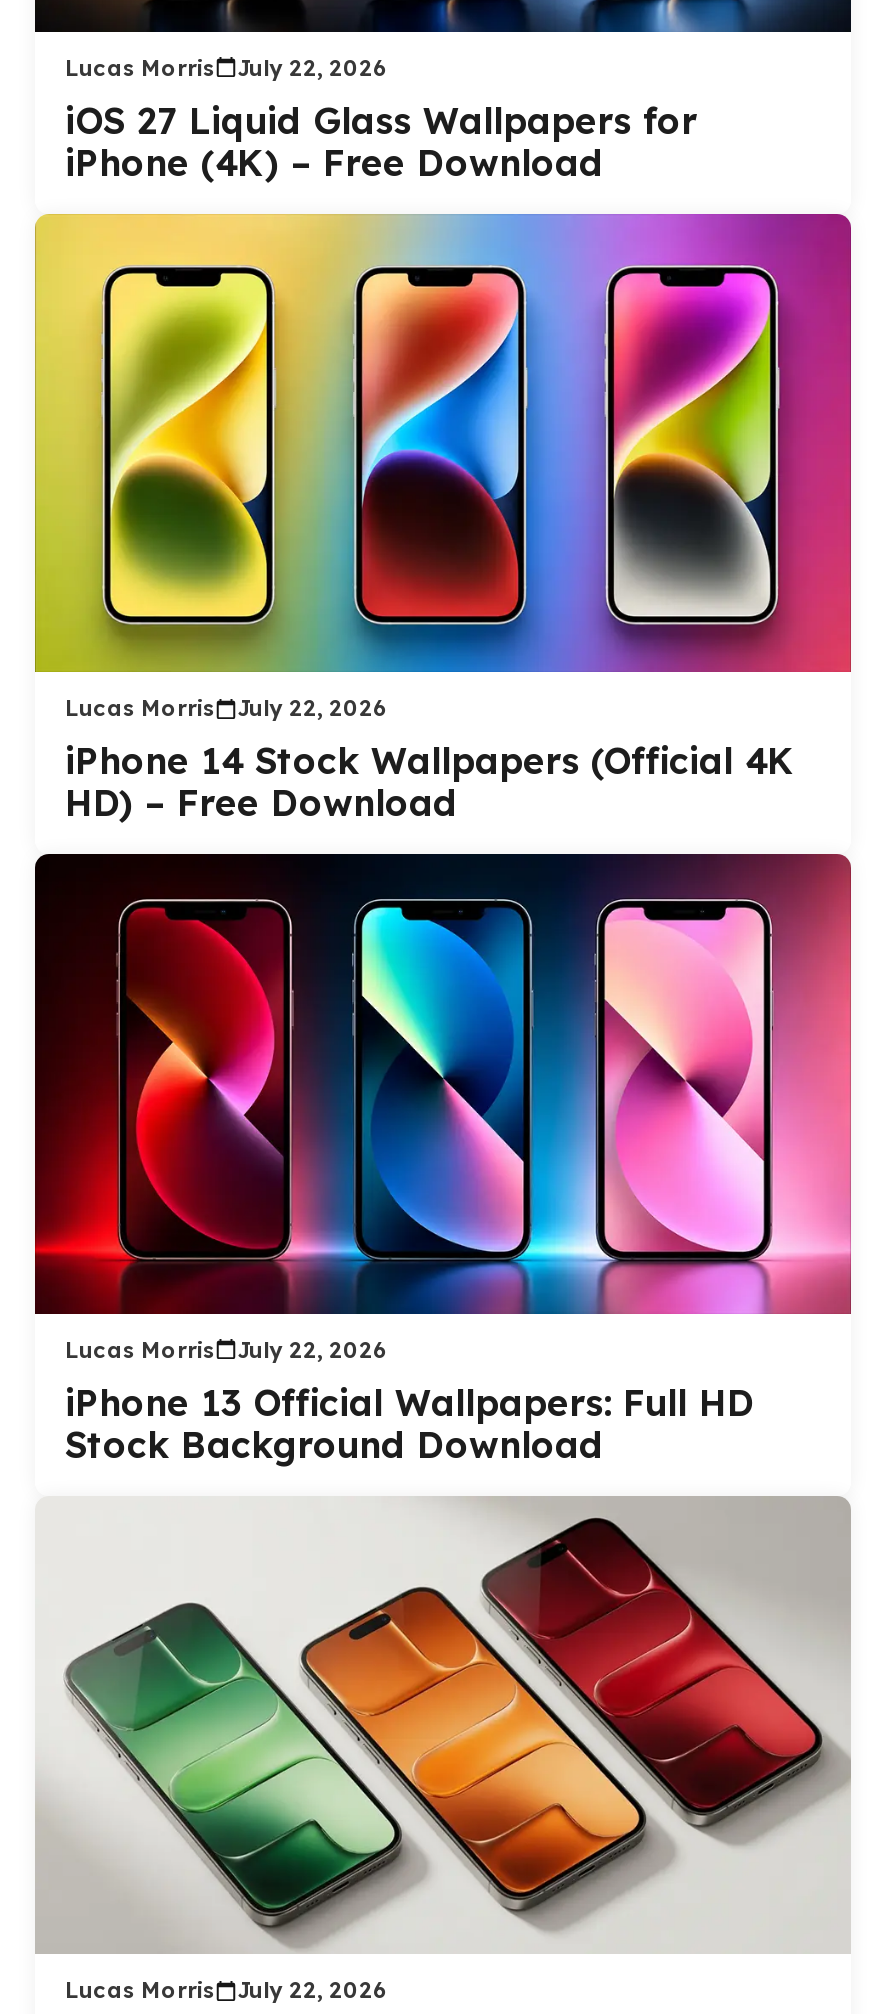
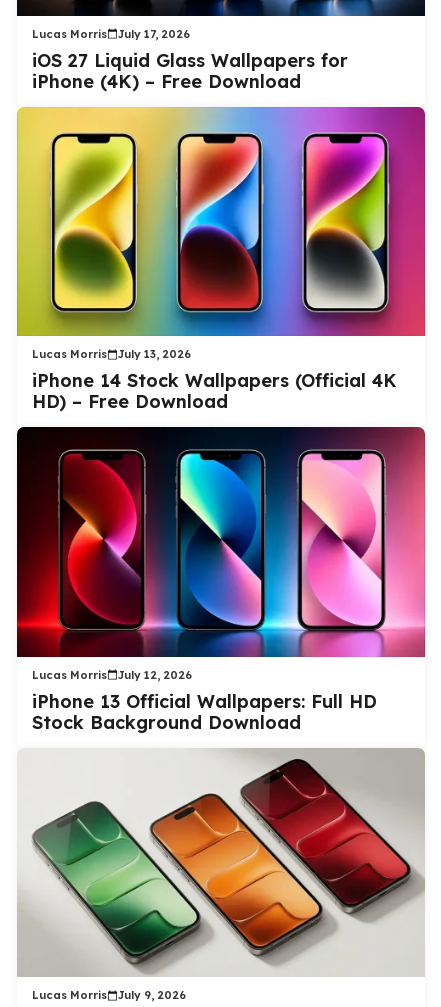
[65,53,387,81] Lucas Morris July 22, 2026 -> [32,26,190,40] Lucas Morris July 17, 2026
[65,694,387,722] Lucas Morris July 22, 2026 -> [32,347,191,361] Lucas Morris July 13, 2026
[65,1335,387,1363] Lucas Morris July 22, 2026 -> [32,667,192,681] Lucas Morris July 12, 2026
[65,1976,387,2004] Lucas Morris July 22, 2026 -> [32,988,186,1002] Lucas Morris July 9, 2026

